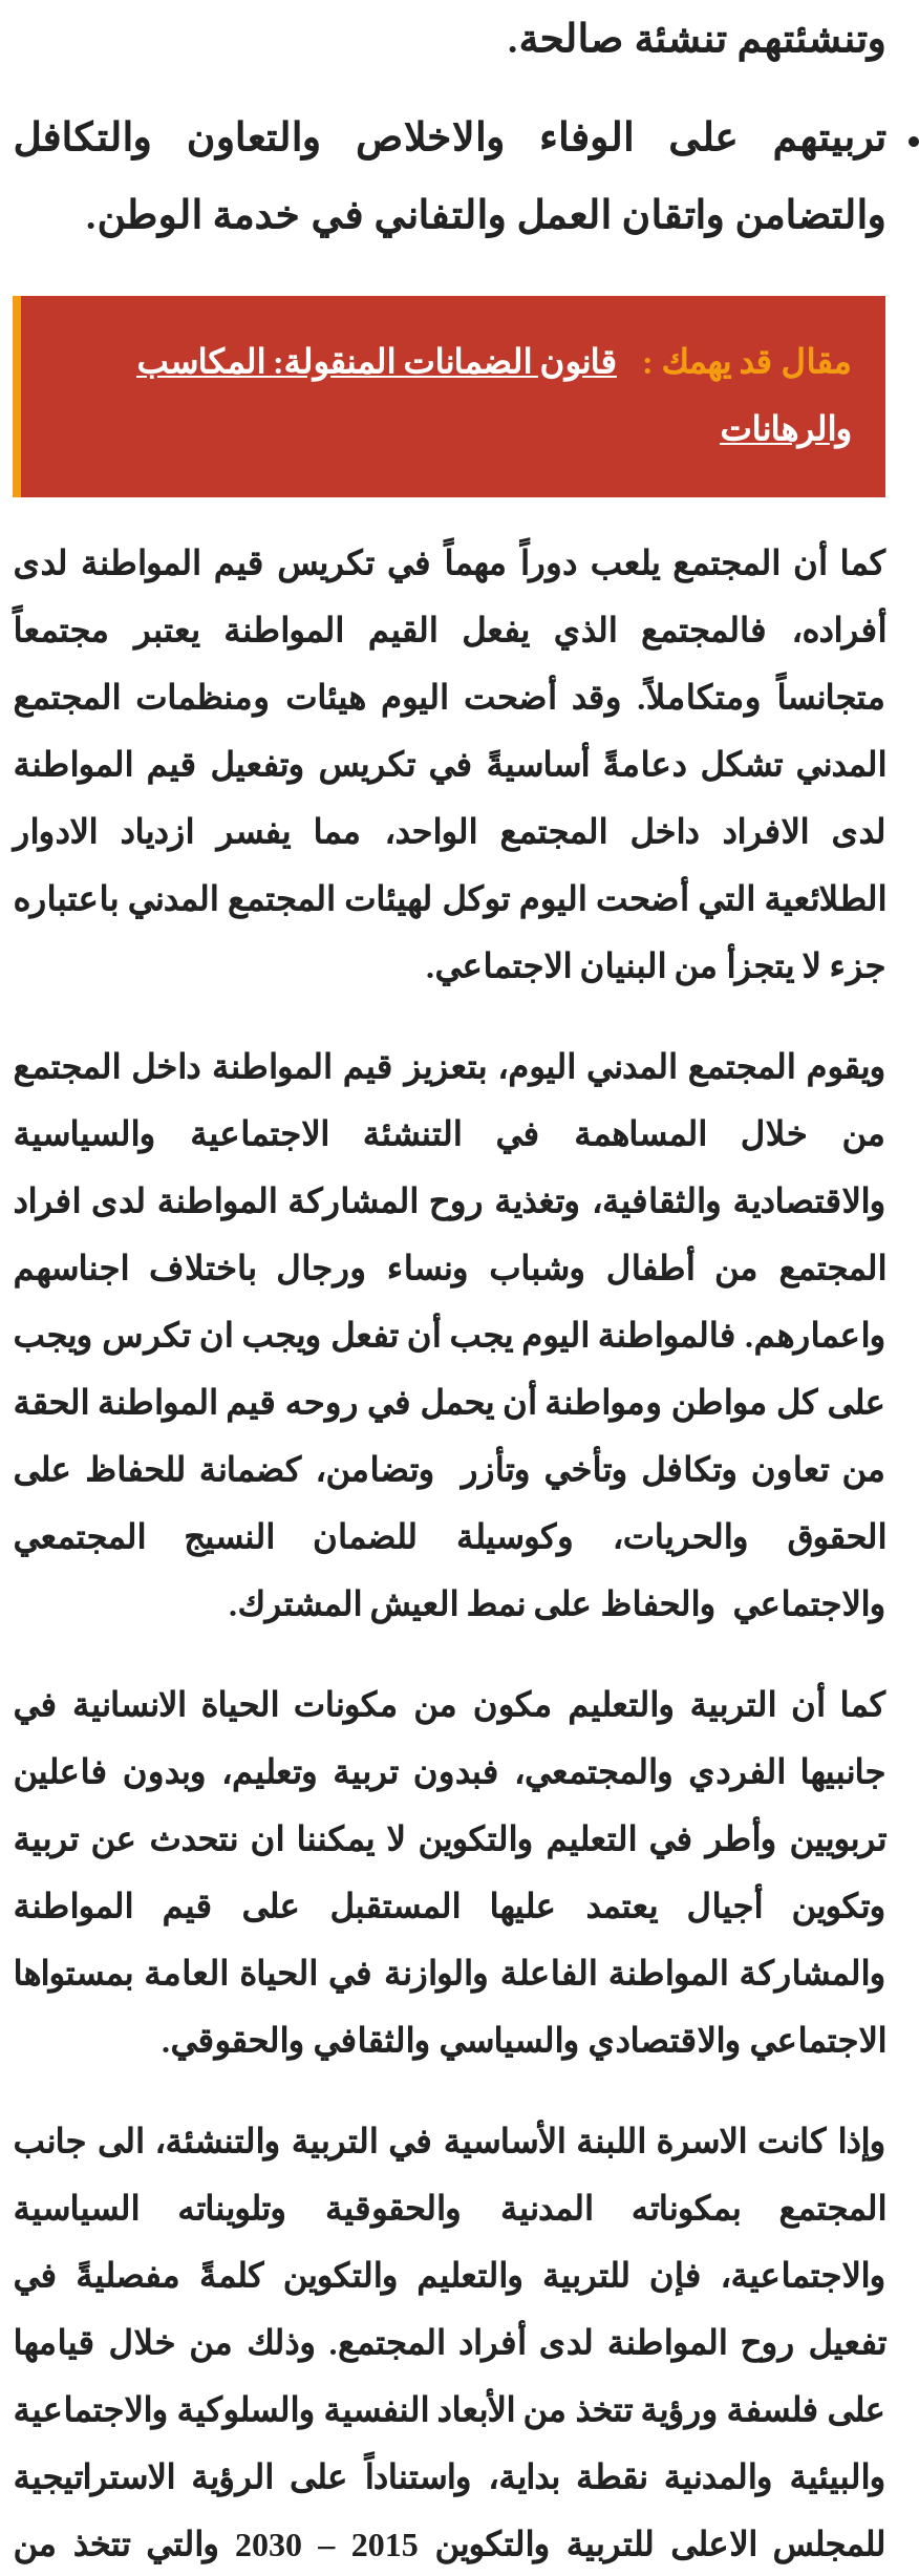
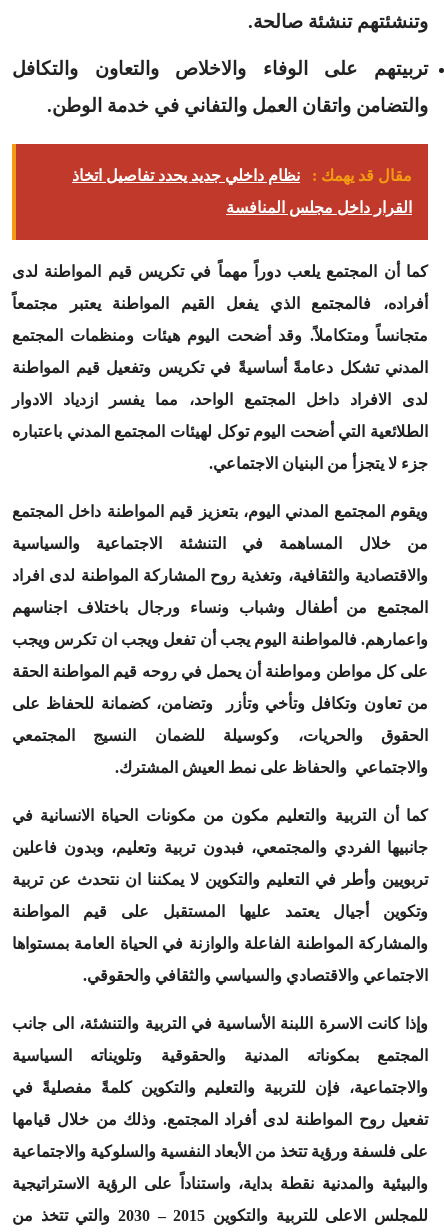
[136,345,852,381] مقال قد يهمك : قانون الضمانات المنقولة: المكاسب -> [72,166,412,183] مقال قد يهمك : نظام داخلي جديد يحدد تفاصيل اتخاذ
[720,412,852,448] والرهانات -> [226,198,412,215] القرار داخل مجلس المنافسة

